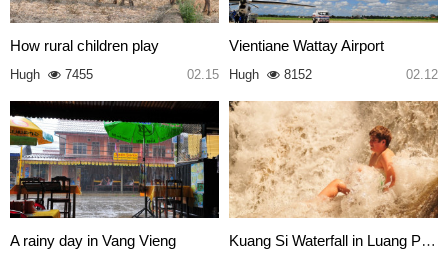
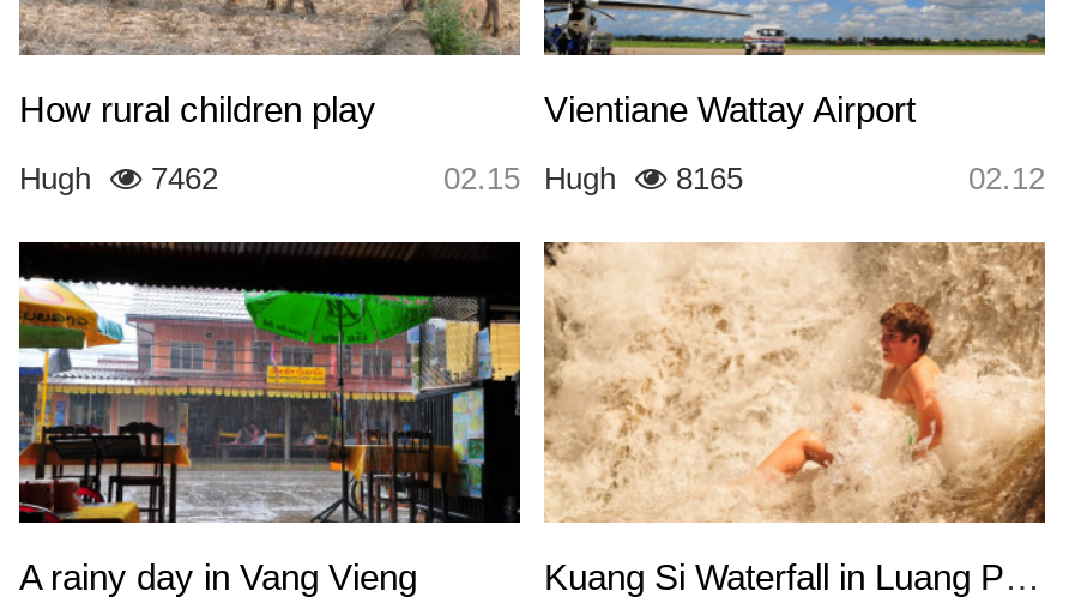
[10,67,93,82] Hugh 7455 -> [19,160,218,196] Hugh 7462
[183,67,312,82] 02.15 Hugh 8152 -> [434,160,743,196] 02.15 Hugh 8165

